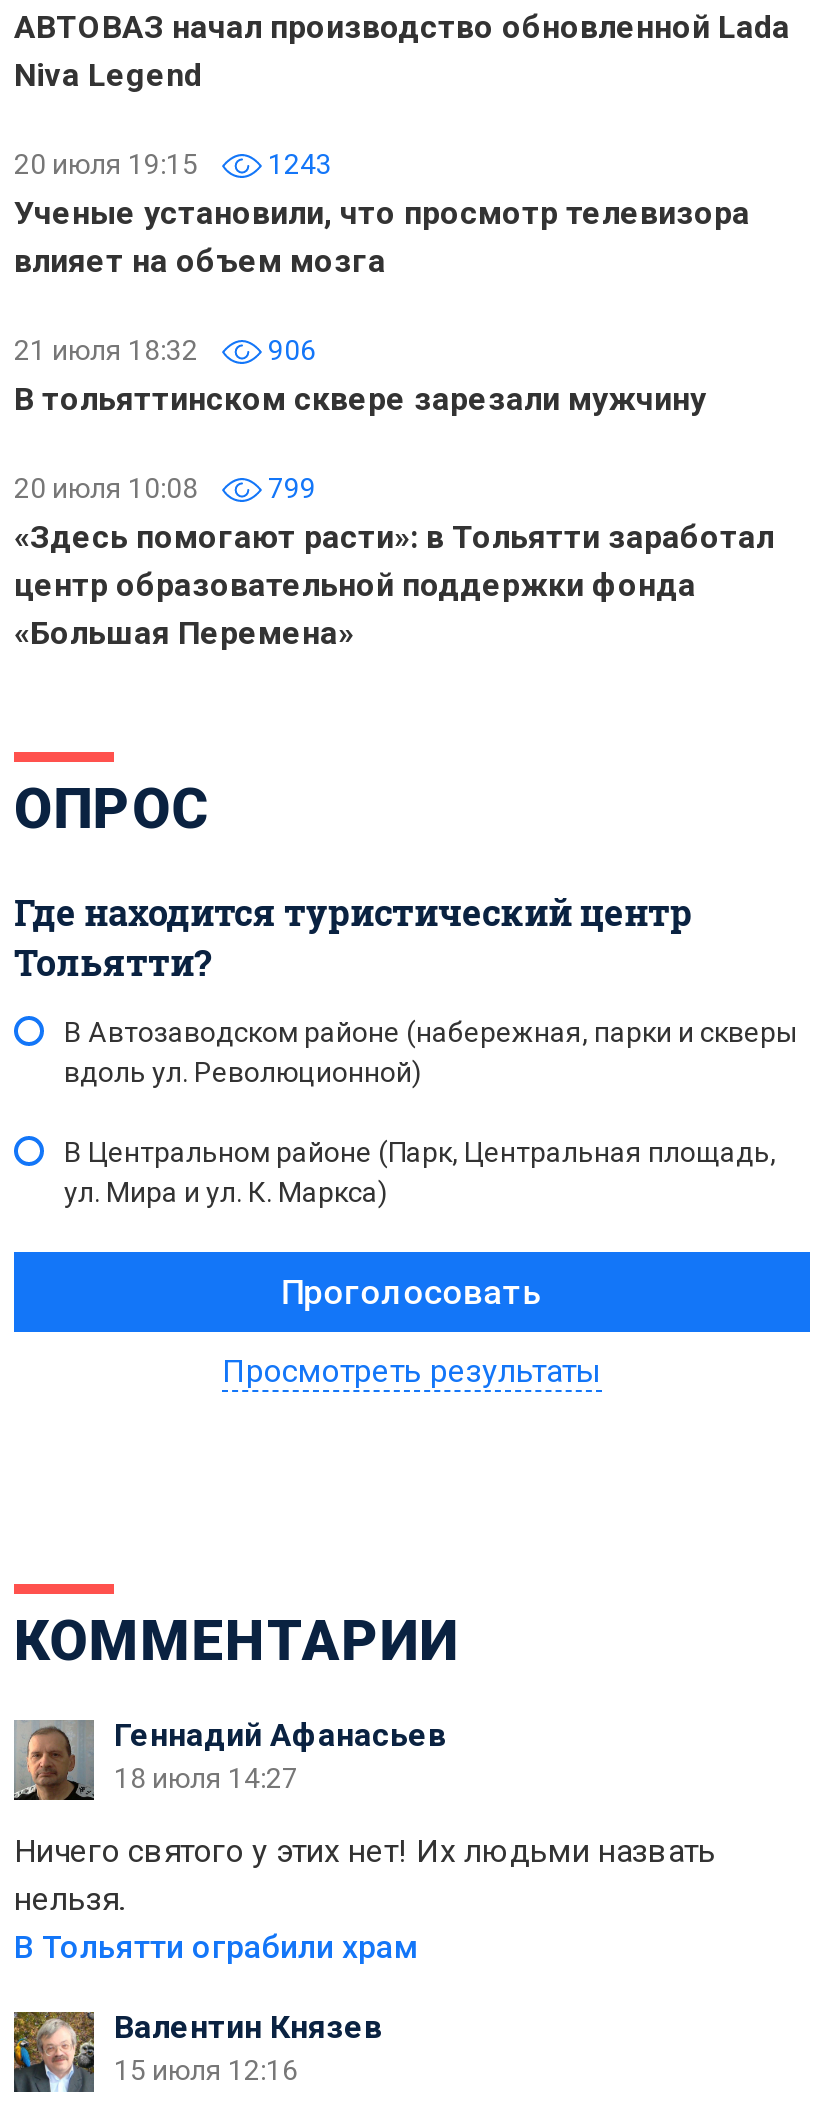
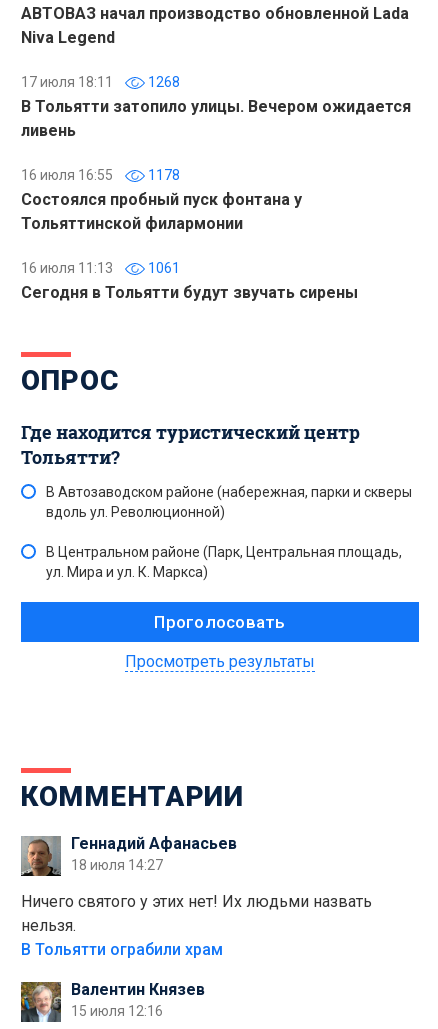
[14,148,750,280] 20 июля 19:15 | 1243 | Ученые установили, что просмотр телевизора | влияет на объем мозга -> [21,74,411,140] 17 июля 18:11 | 1268 | В Тольятти затопило улицы. Вечером ожидается | ливень
[14,334,706,418] 21 июля 18:32 | 906 | В тольяттинском сквере зарезали мужчину -> [21,167,302,233] 16 июля 16:55 | 1178 | Состоялся пробный пуск фонтана у | Тольяттинской филармонии
[14,472,774,652] 20 июля 10:08 | 799 | «Здесь помогают расти»: в Тольятти заработал | центр образовательной поддержки фонда | «Большая Перемена» -> [21,260,358,302] 16 июля 11:13 | 1061 | Сегодня в Тольятти будут звучать сирены

